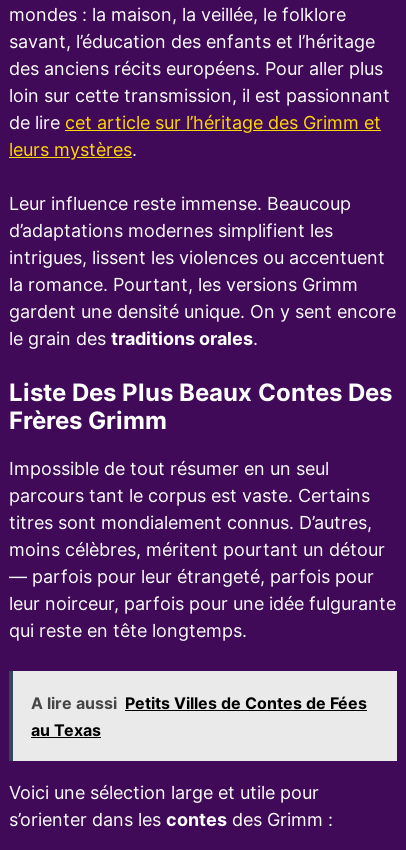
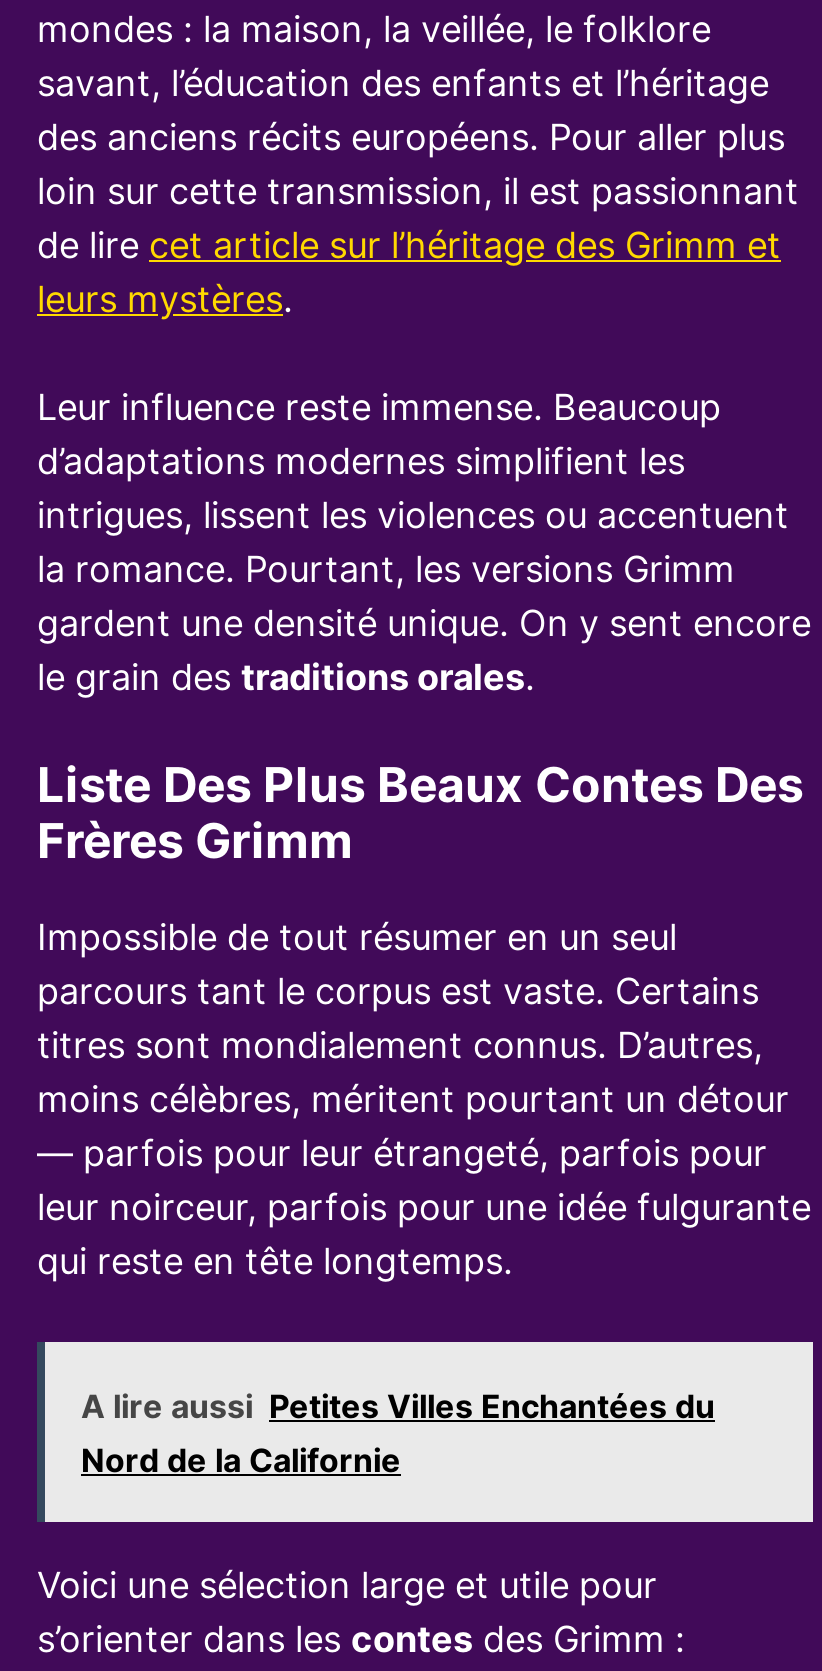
[31,693,367,740] A lire aussi Petits Villes de Contes de Fées | au Texas -> [81,1387,715,1481] A lire aussi Petites Villes Enchantées du | Nord de la Californie

